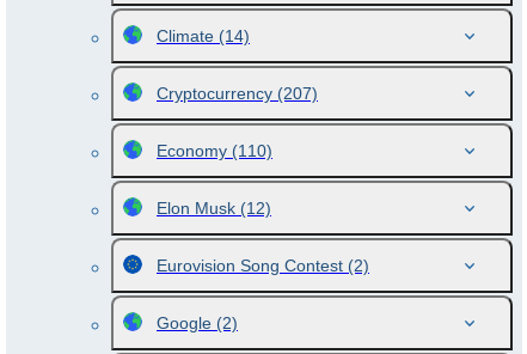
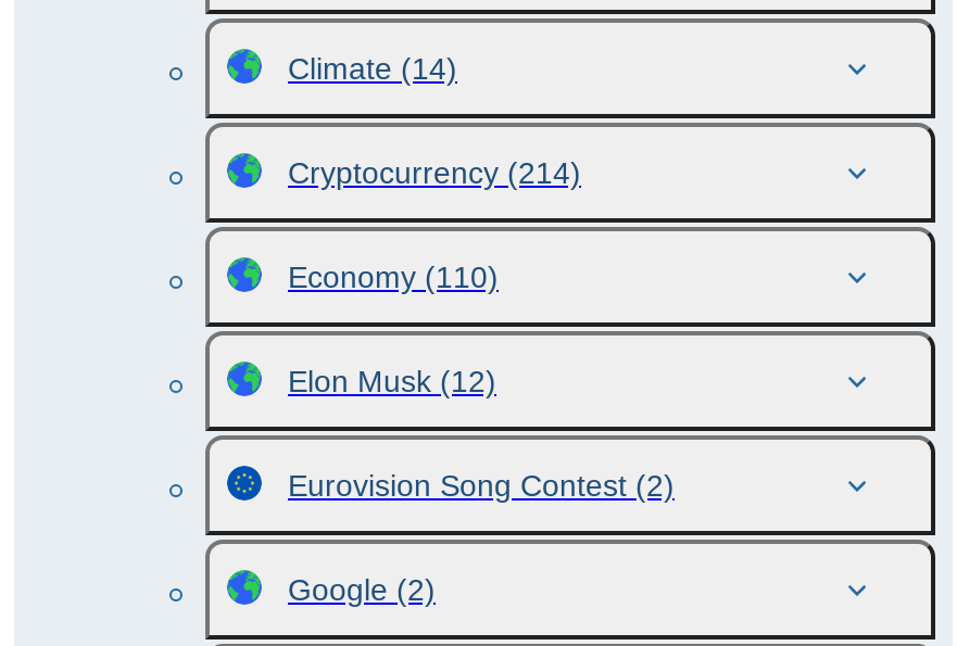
[157,84,318,103] Cryptocurrency (207) -> [288,155,581,190] Cryptocurrency (214)

